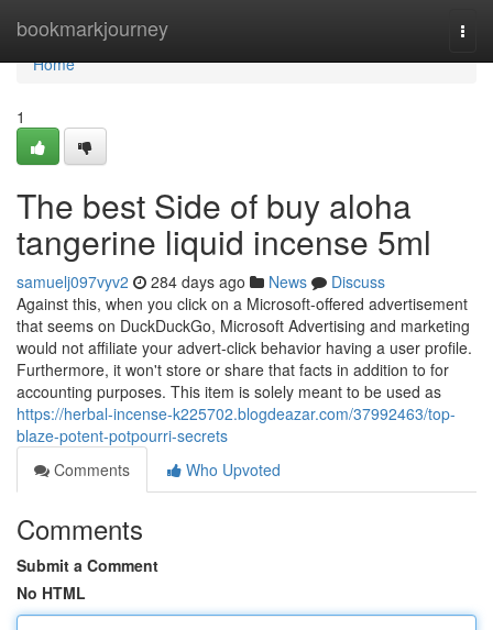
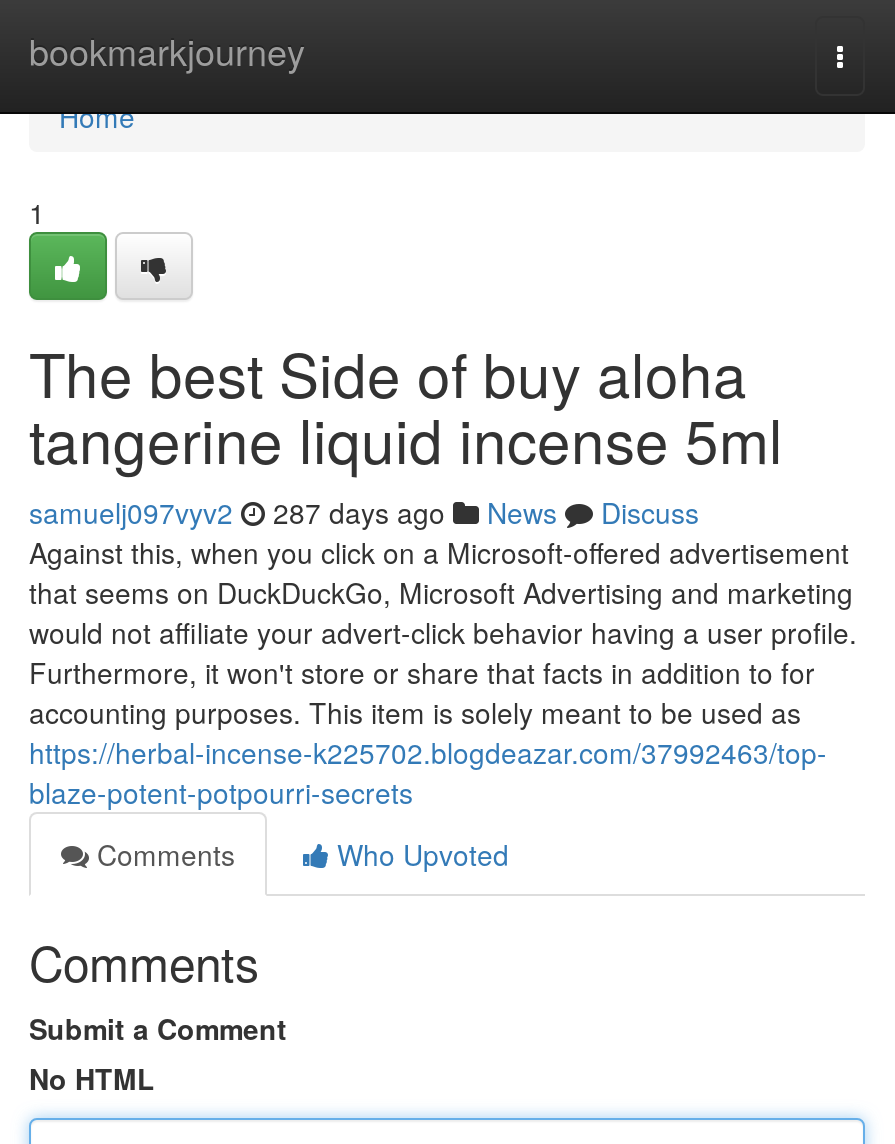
[17,270,385,292] samuelj097vyv2 284 days ago News Discuss -> [29,492,699,532] samuelj097vyv2 287 days ago News Discuss

